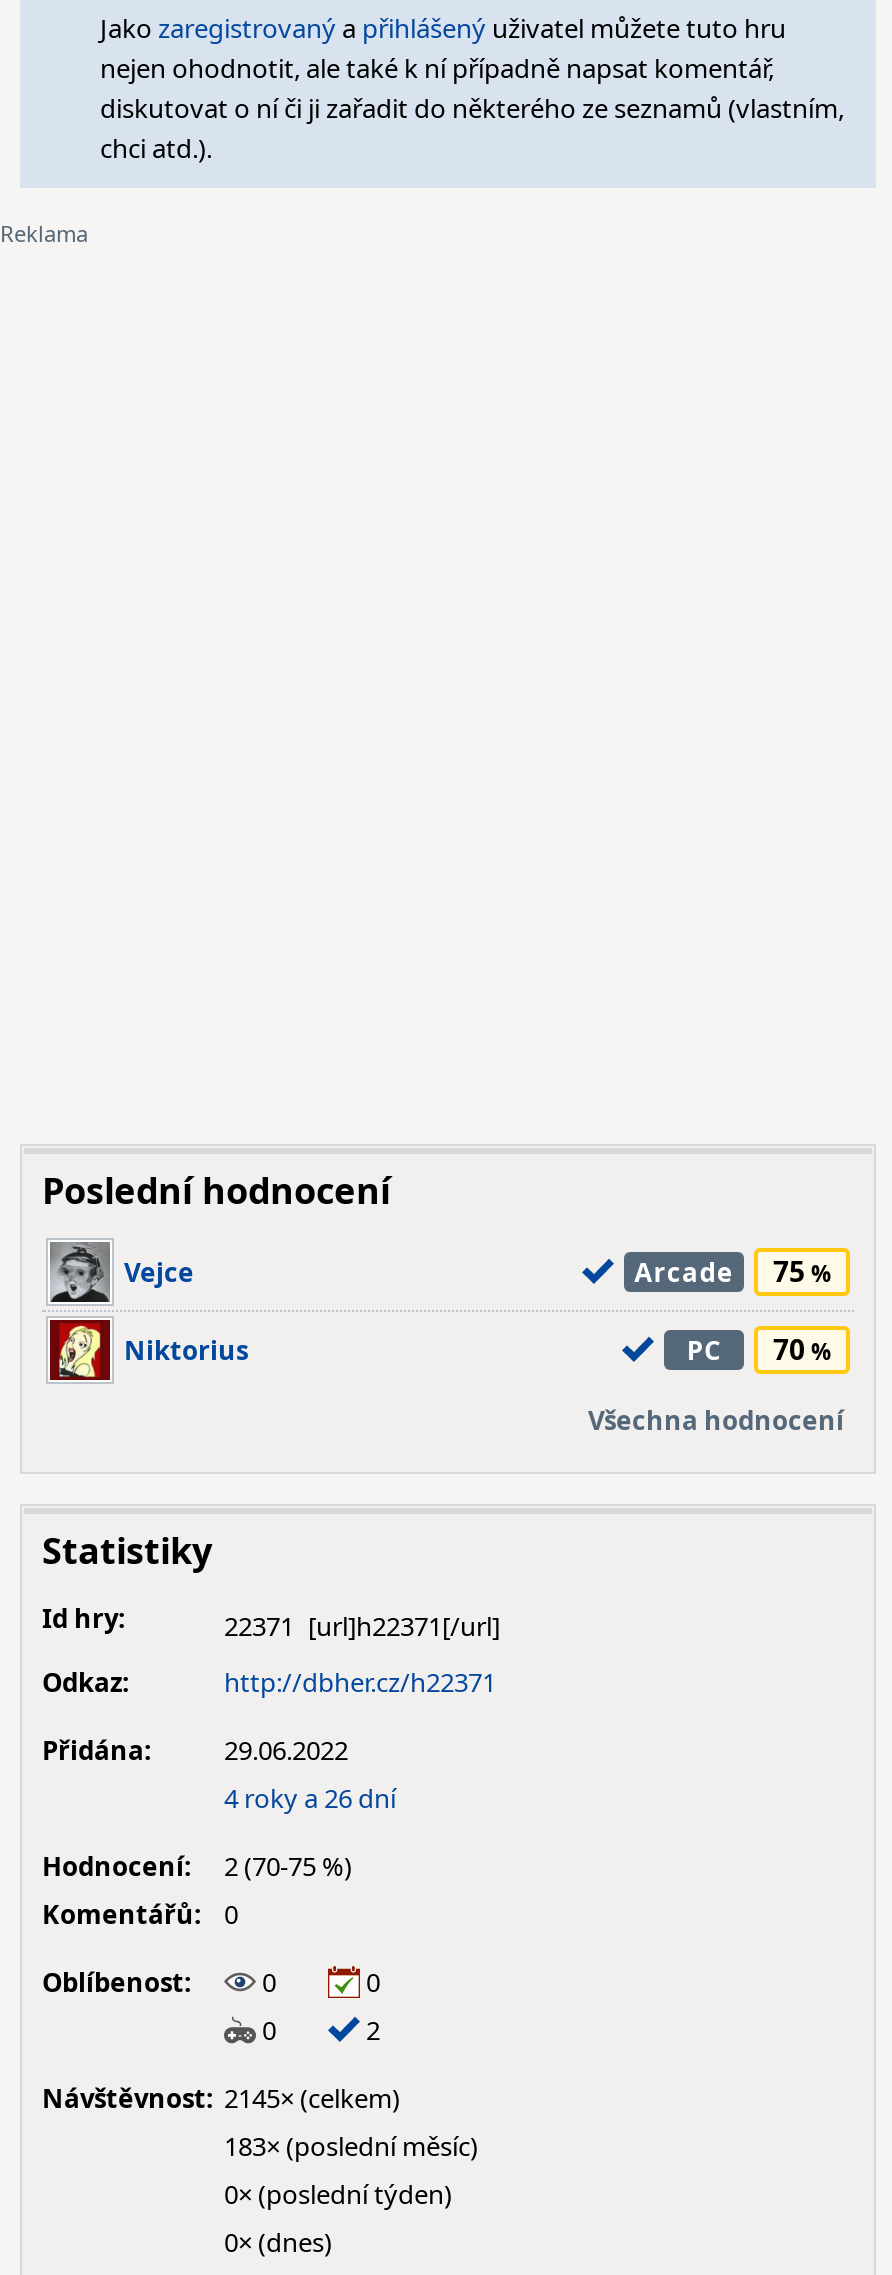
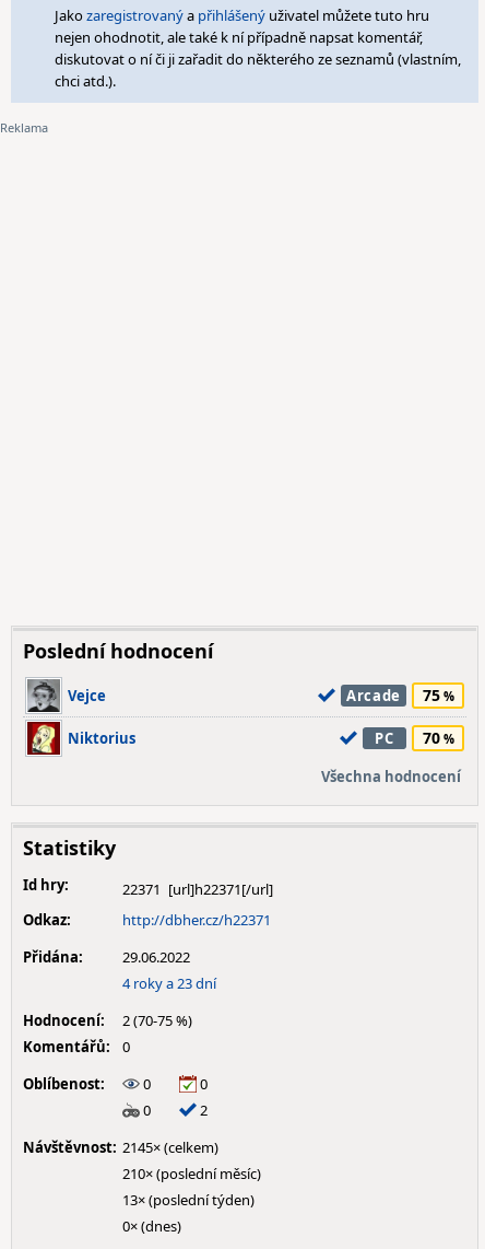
[224,1780,396,1816] 4 roky a 26 dní -> [122,973,216,993] 4 roky a 23 dní
[224,2128,478,2164] 183× (poslední měsíc) -> [122,1164,261,1183] 210× (poslední měsíc)
[224,2176,452,2212] 0× (poslední týden) -> [122,1190,255,1210] 13× (poslední týden)

